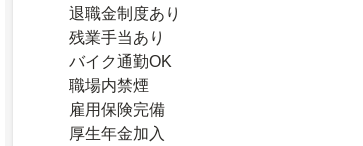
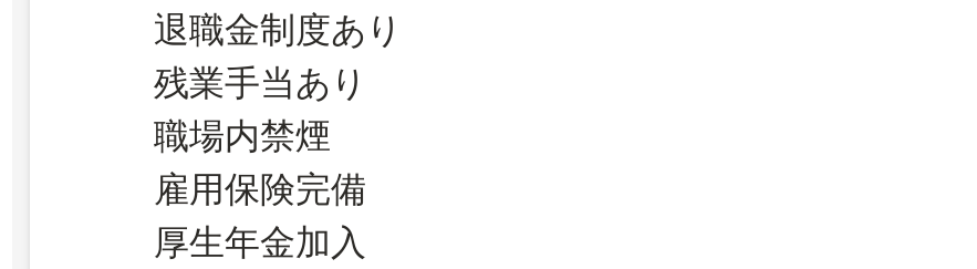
[69,53,172,70] バイク通勤OK -> none

